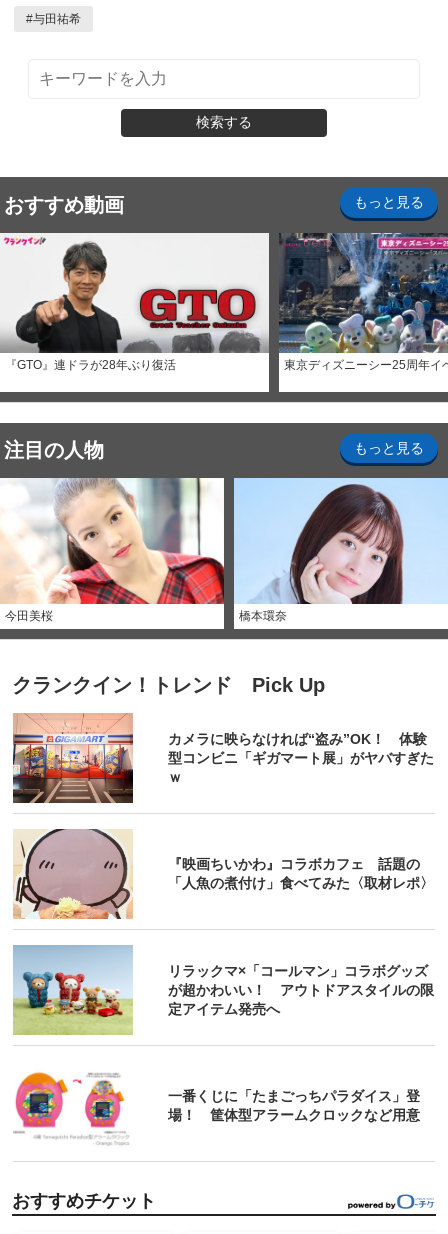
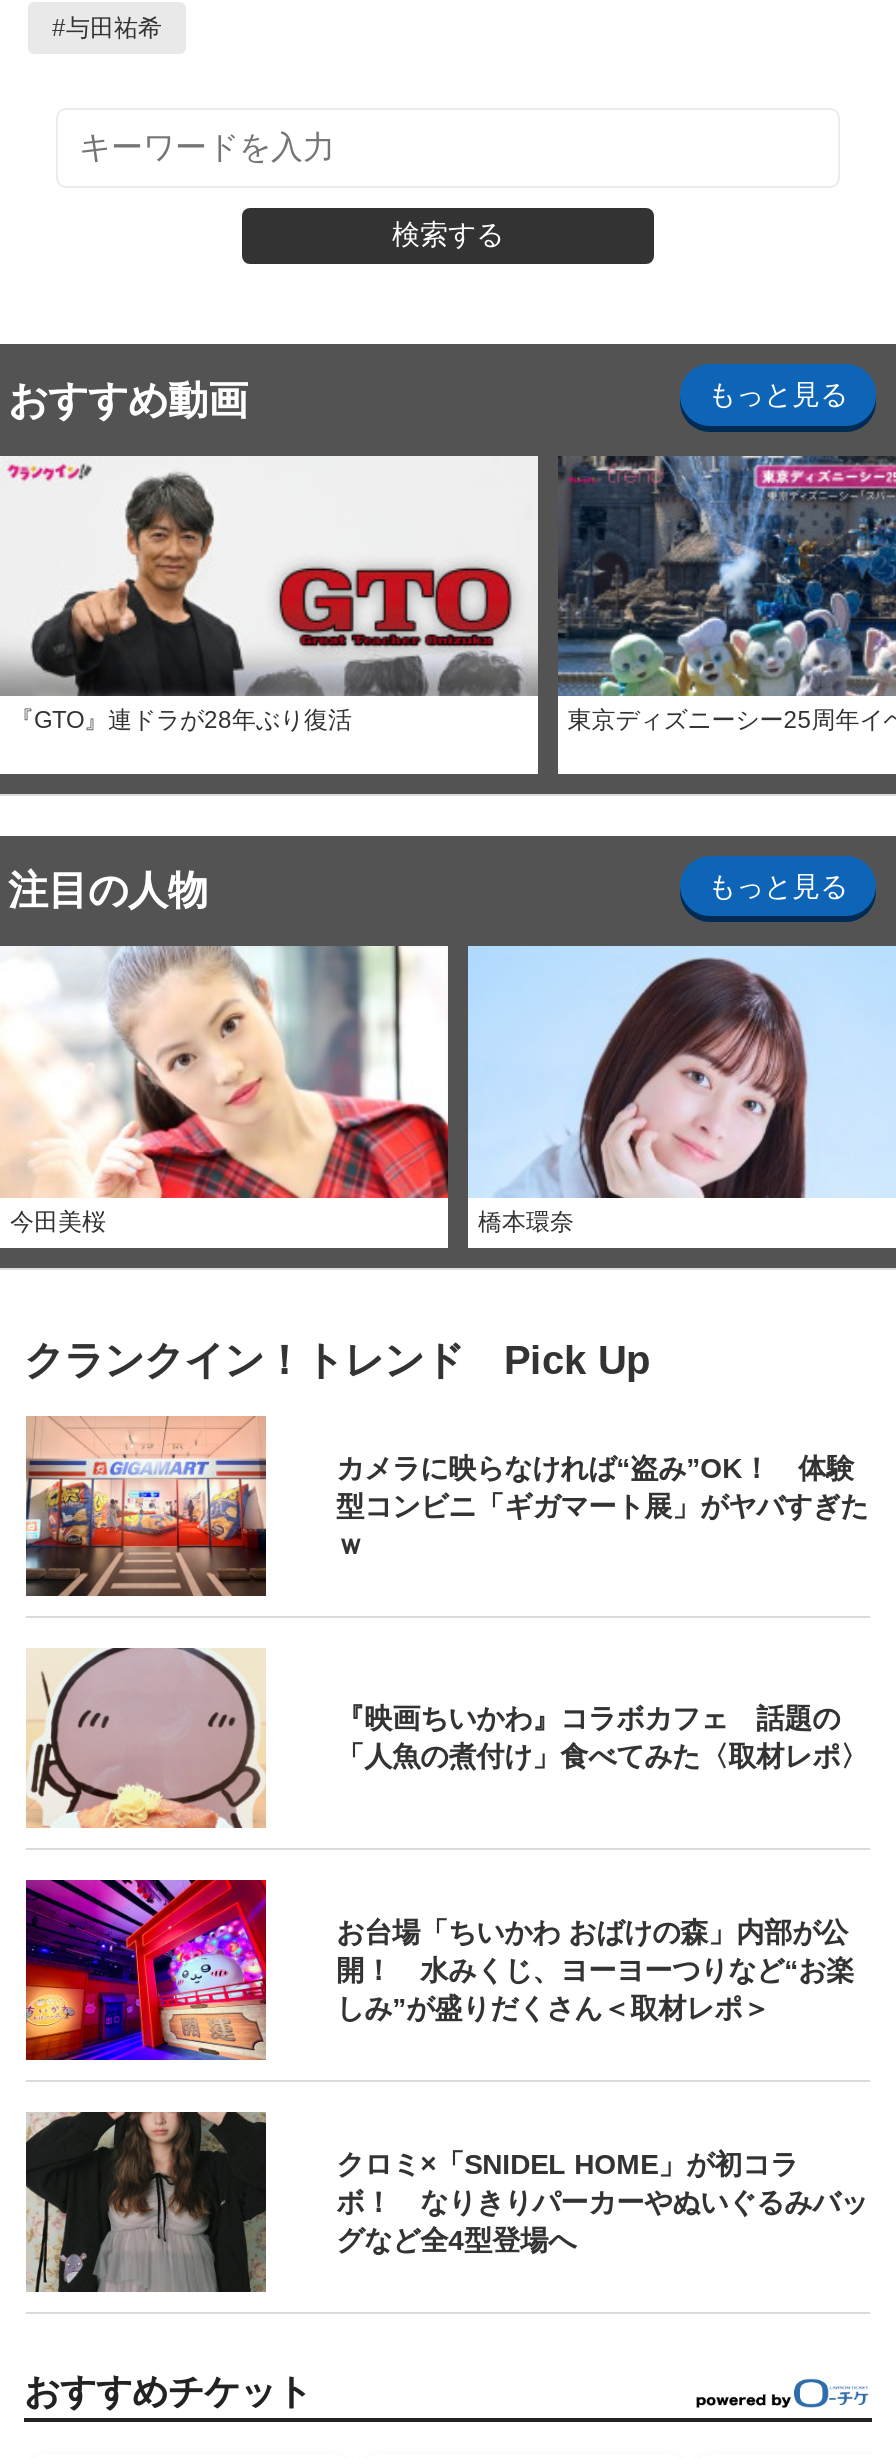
[13,944,434,1036] [image] | リラックマ×「コールマン」コラボグッズ | が超かわいい！ アウトドアスタイルの限 | 定アイテム発売へ -> [24,1878,854,2062] [image] | お台場「ちいかわ おばけの森」内部が公 | 開！ 水みくじ、ヨーヨーつりなど“お楽 | しみ”が盛りだくさん＜取材レポ＞
[13,1061,420,1151] [image] | 一番くじに「たまごっちパラダイス」登 | 場！ 筐体型アラームクロックなど用意 -> [24,2110,868,2294] [image] | クロミ×「SNIDEL HOME」が初コラ | ボ！ なりきりパーカーやぬいぐるみバッ | グなど全4型登場へ

